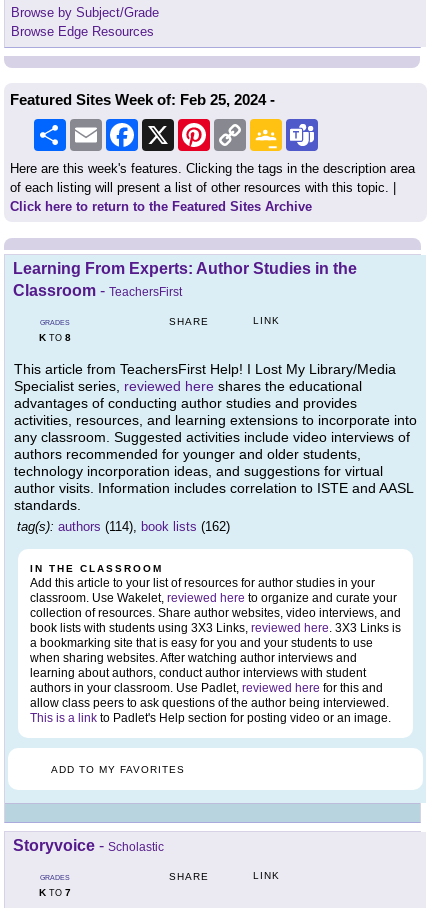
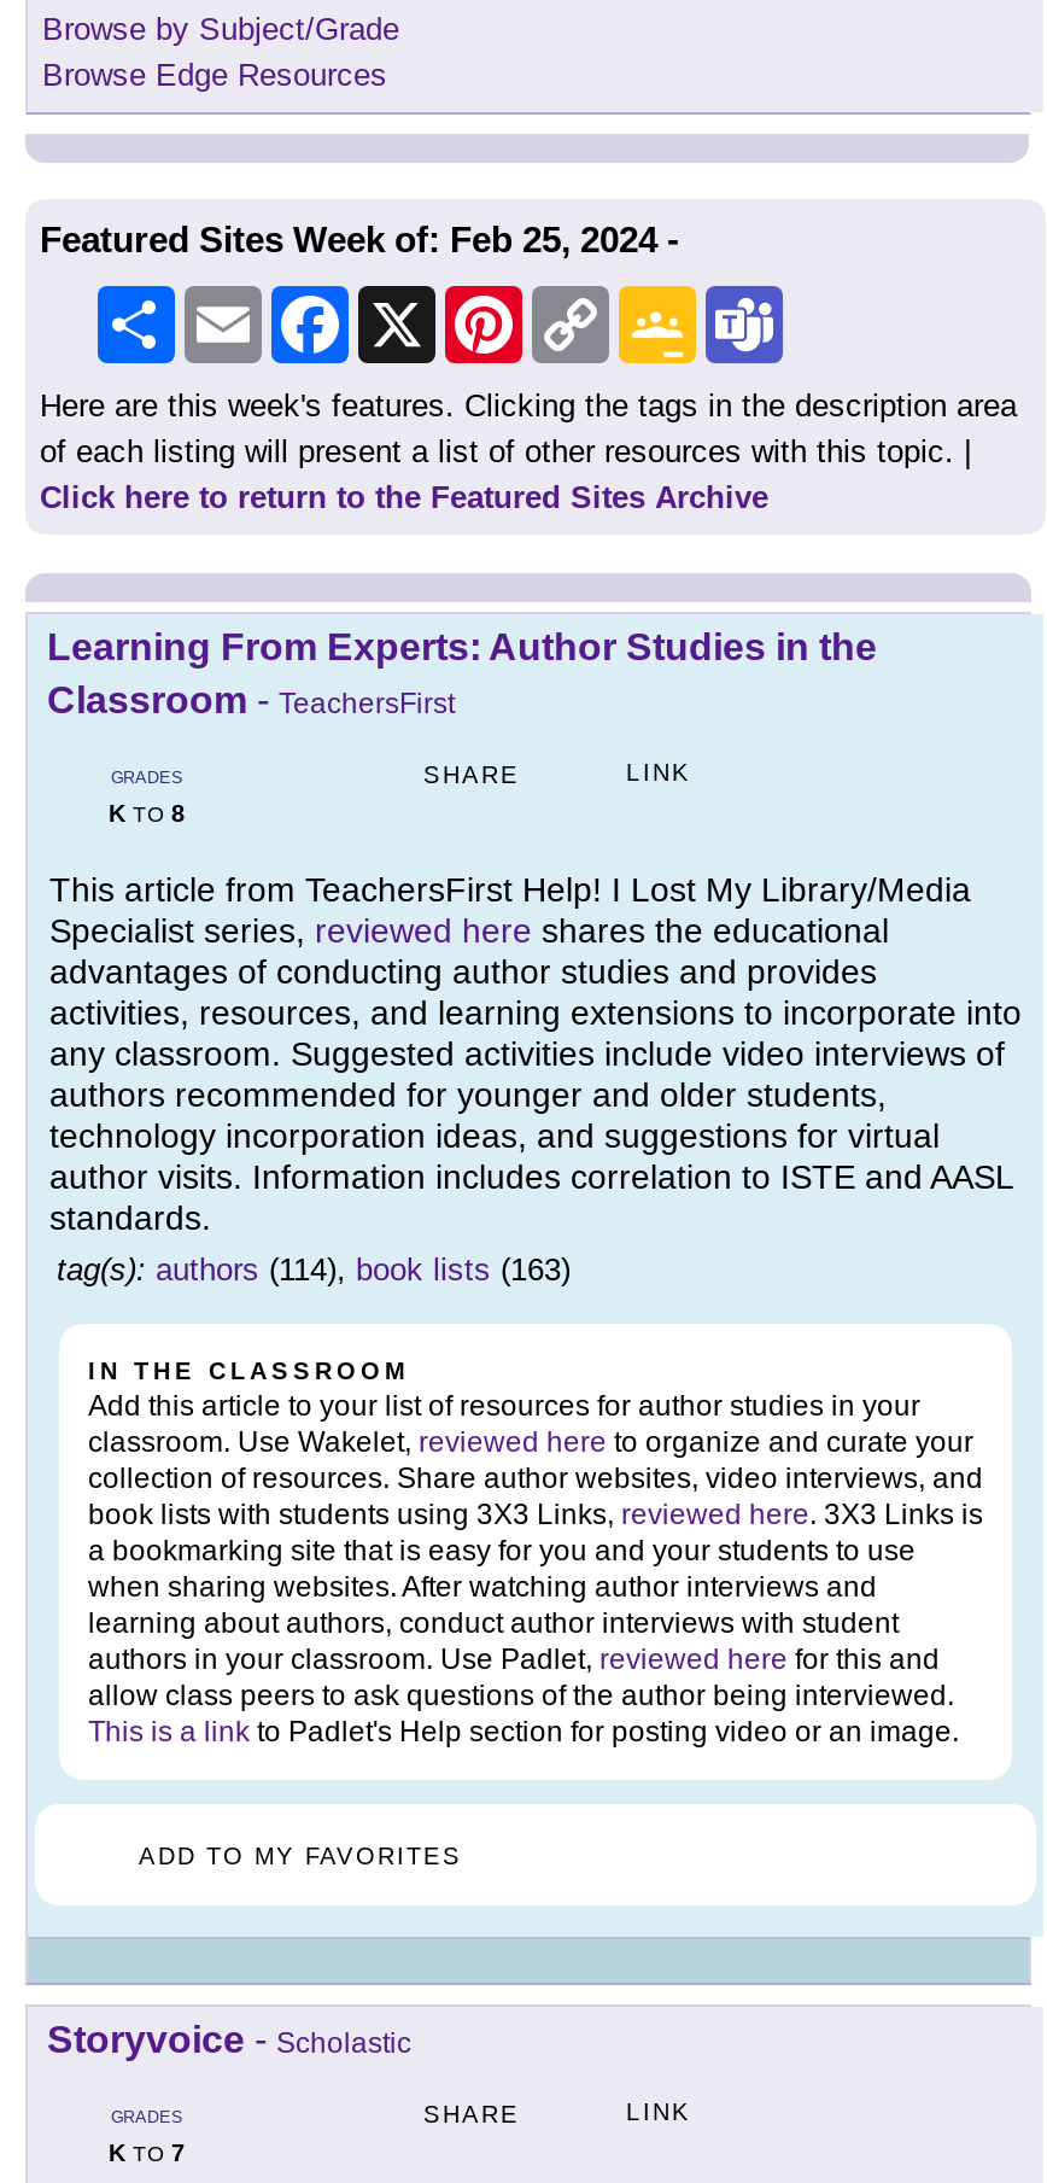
[17,519,230,534] tag(s): authors (114), book lists (162) -> [57,1251,571,1288] tag(s): authors (114), book lists (163)

